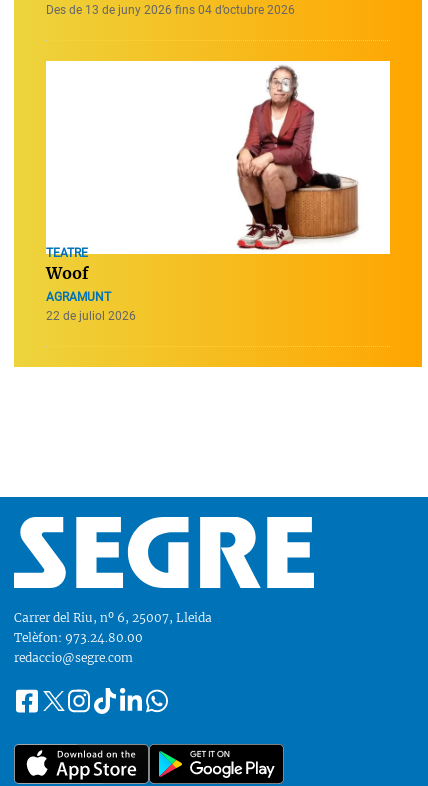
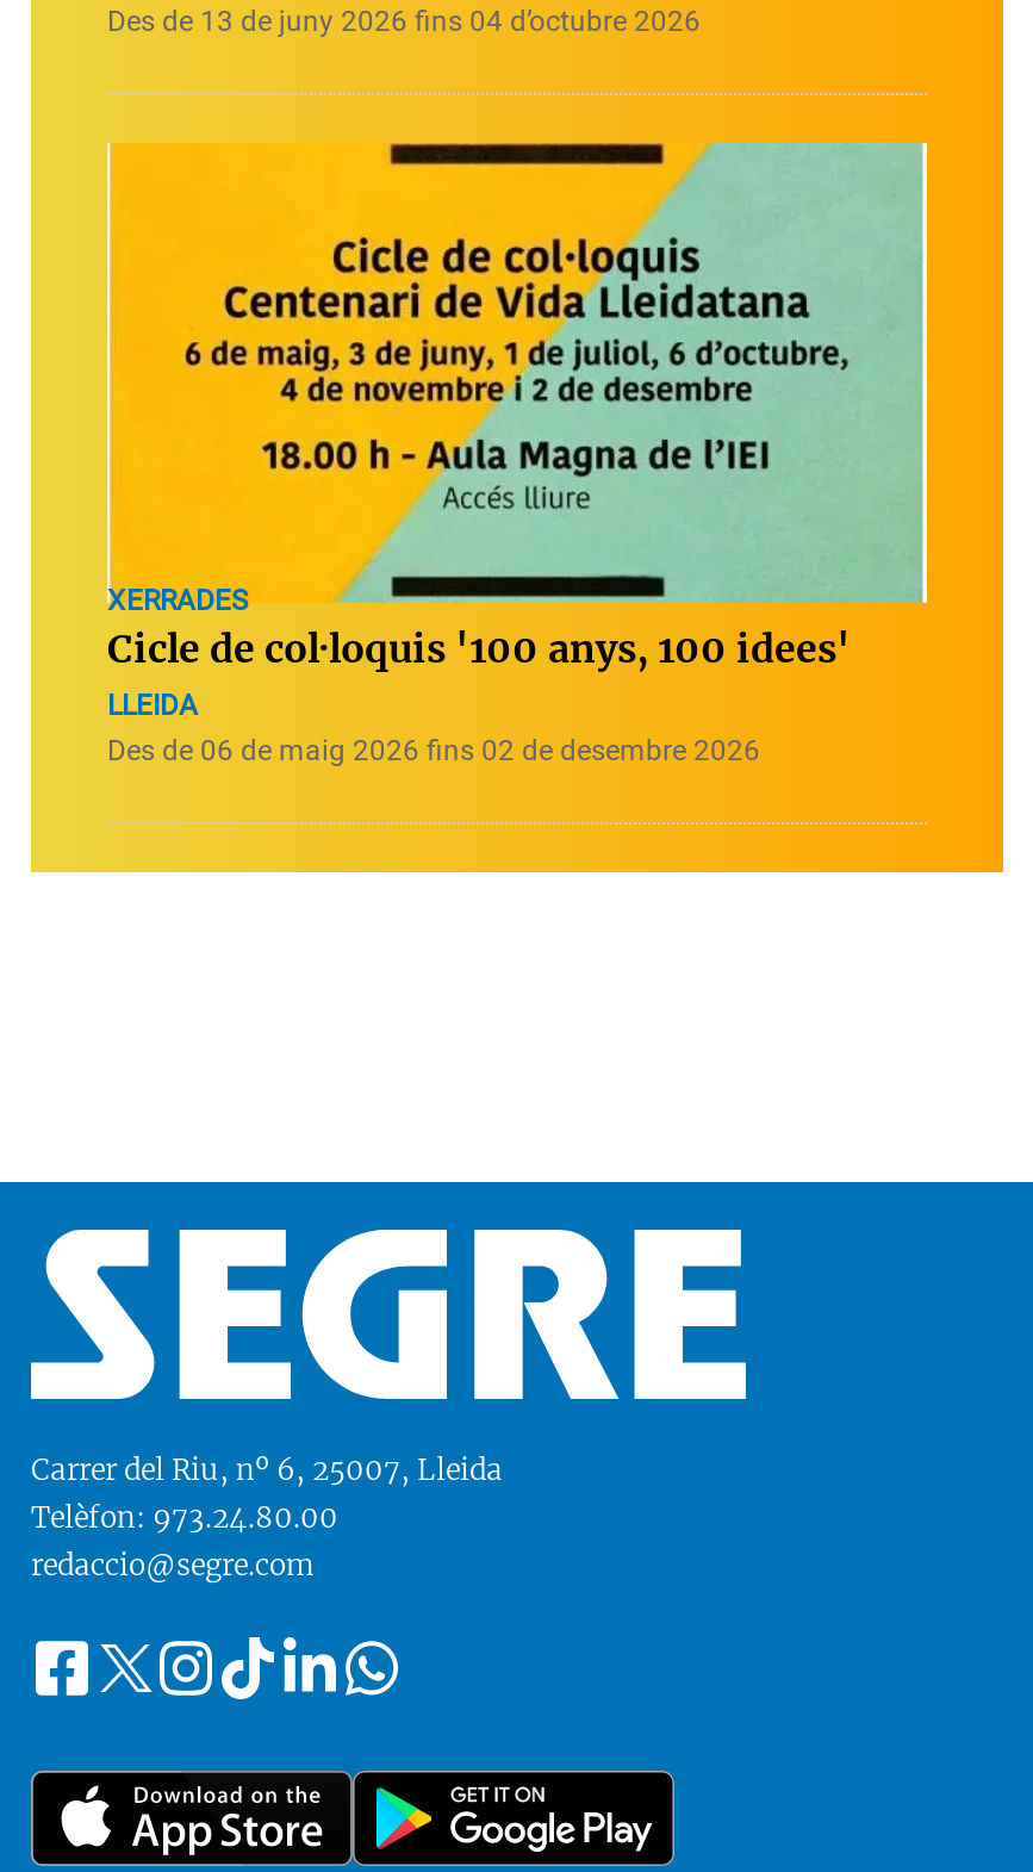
[46,60,389,323] [image] | TEATRE | Woof | AGRAMUNT | 22 de juliol 2026 -> [107,141,925,769] [image] | XERRADES | Cicle de col·loquis '100 anys, 100 idees' | LLEIDA | Des de 06 de maig 2026 fins 02 de desembre 2026

